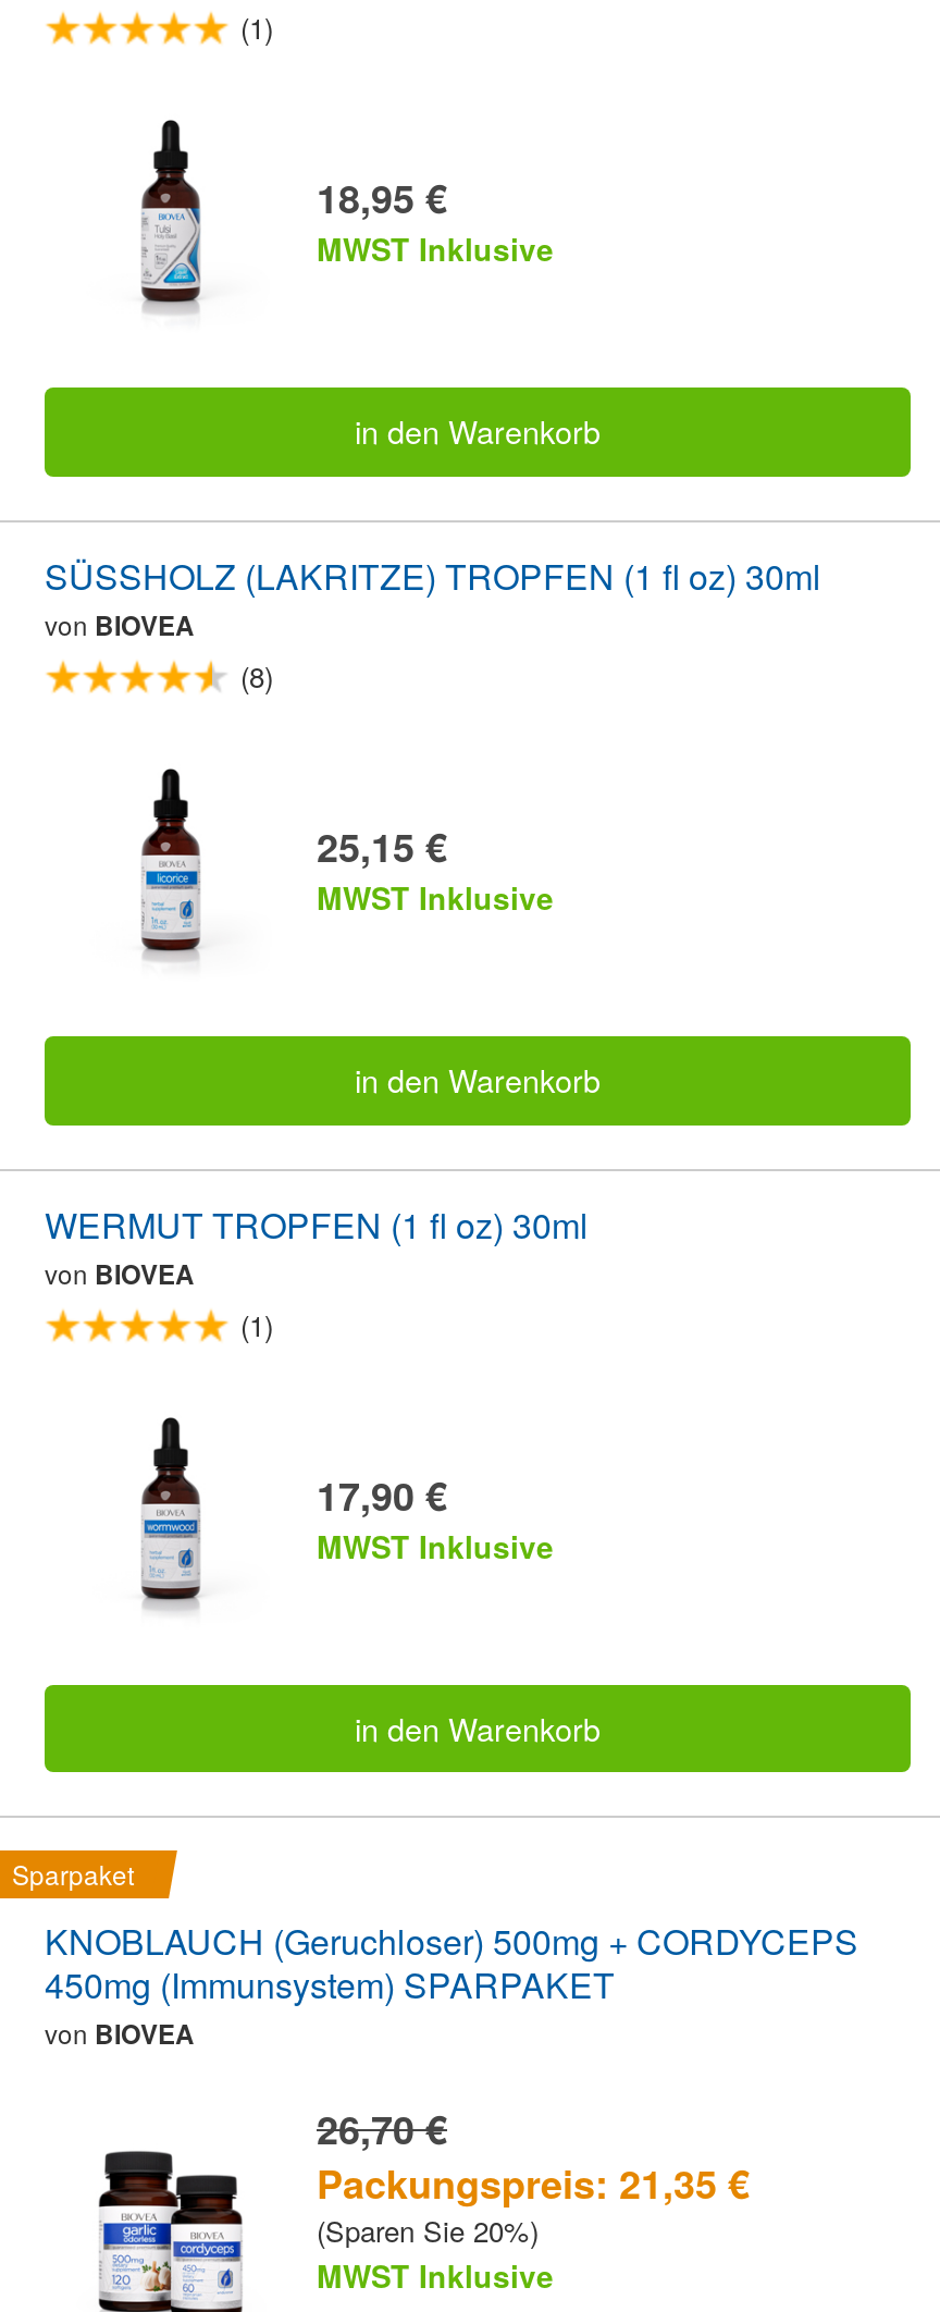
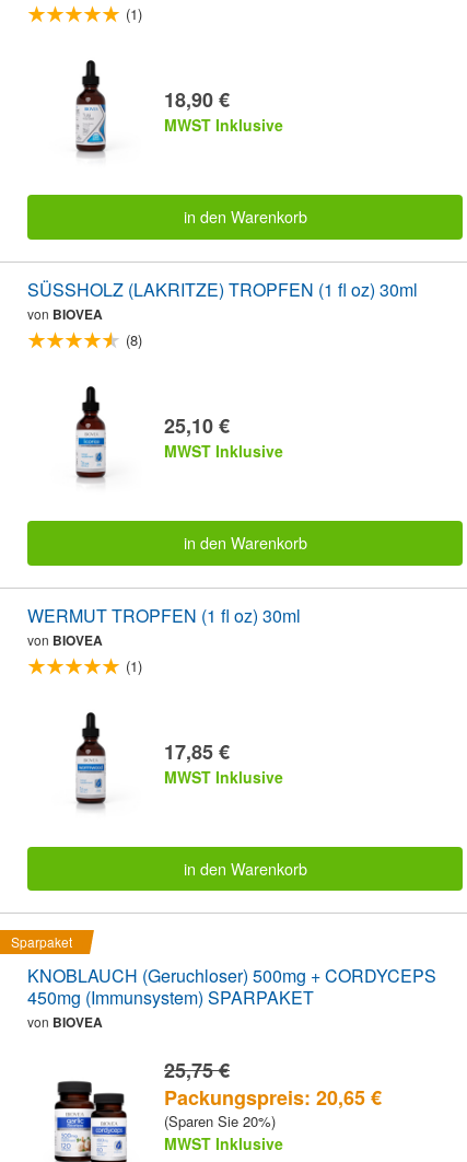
[317,170,447,226] 18,95 € -> [164,85,230,114] 18,90 €
[317,818,447,875] 25,15 € -> [164,411,230,440] 25,10 €
[317,1467,447,1523] 17,90 € -> [164,737,230,766] 17,85 €
[317,2102,447,2158] 26,70 € -> [164,1056,230,1085] 25,75 €
[317,2156,750,2213] Packungspreis: 21,35 € -> [164,1084,382,1112] Packungspreis: 20,65 €

